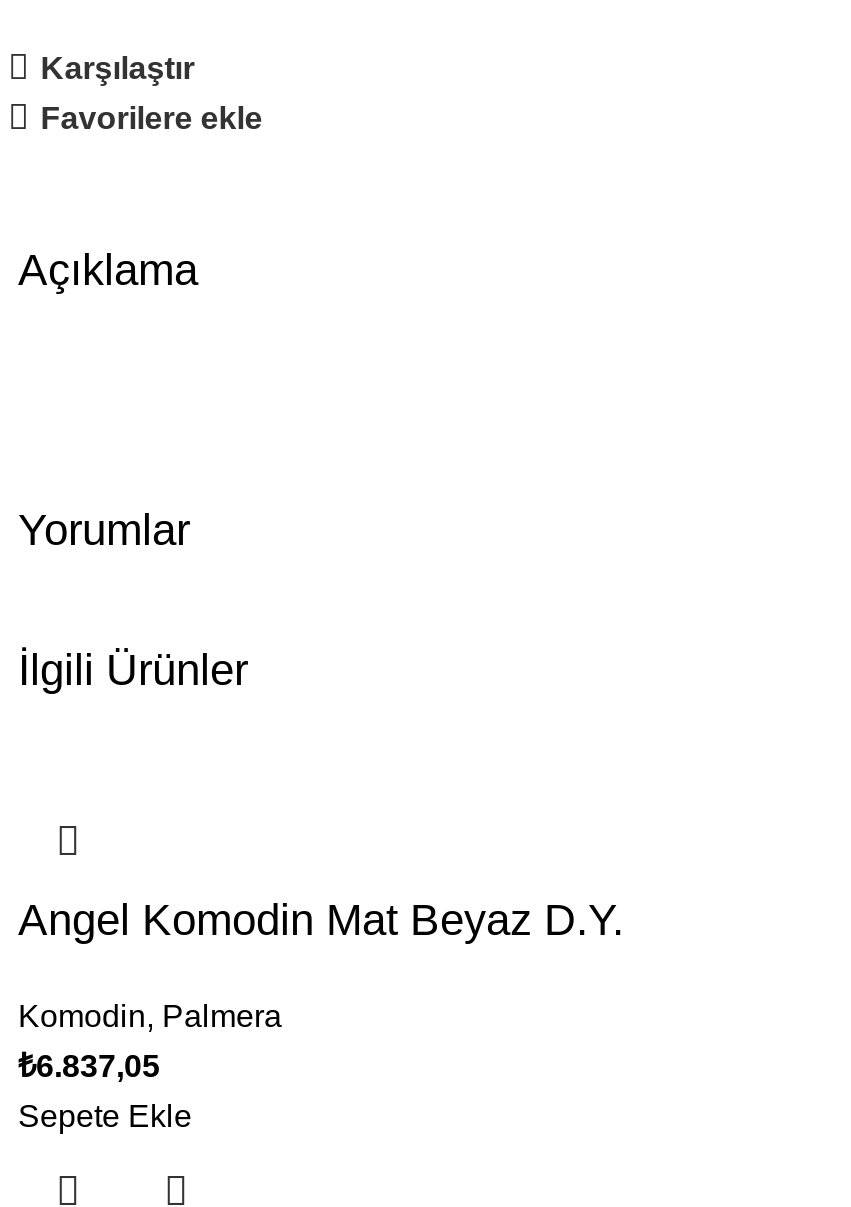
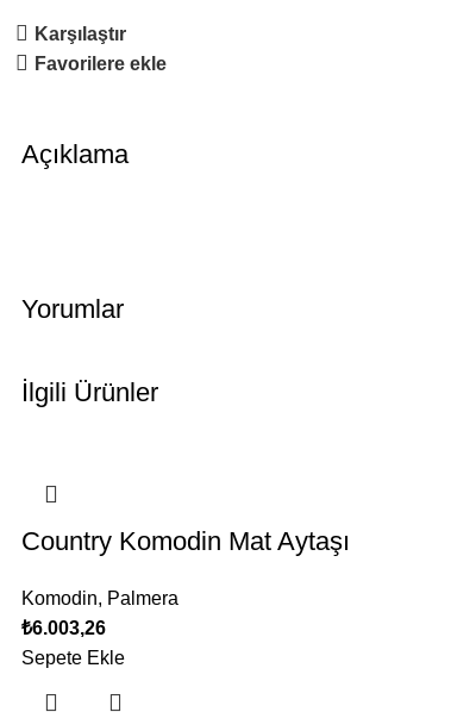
[18,895,624,945] Angel Komodin Mat Beyaz D.Y. -> [21,526,350,556] Country Komodin Mat Aytaşı
[18,1049,160,1083] ₺6.837,05 -> [21,618,106,638] ₺6.003,26

